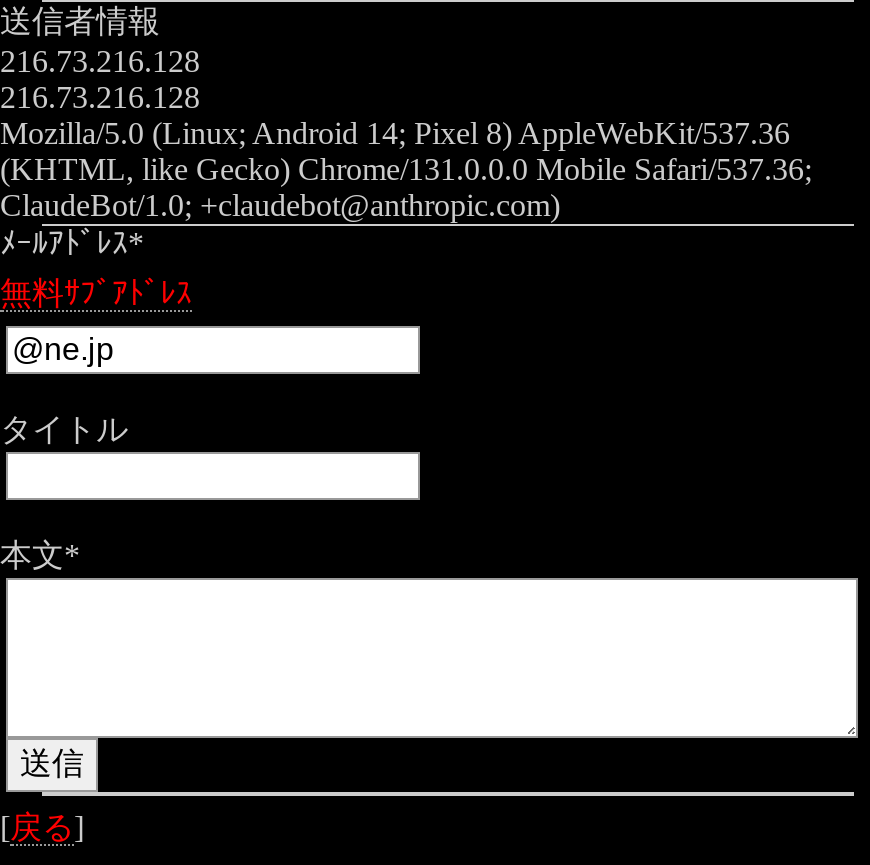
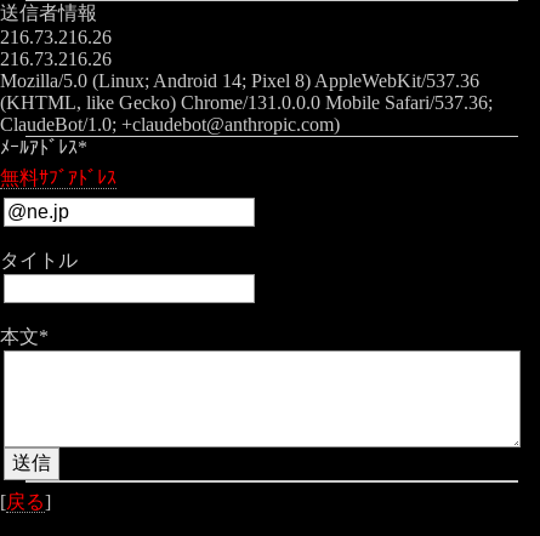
[0,44,200,78] 216.73.216.128 -> [0,27,112,47] 216.73.216.26
[0,80,200,114] 216.73.216.128 -> [0,49,112,69] 216.73.216.26

